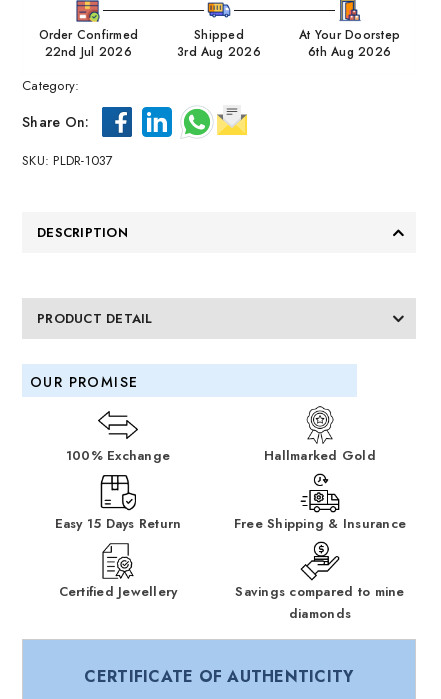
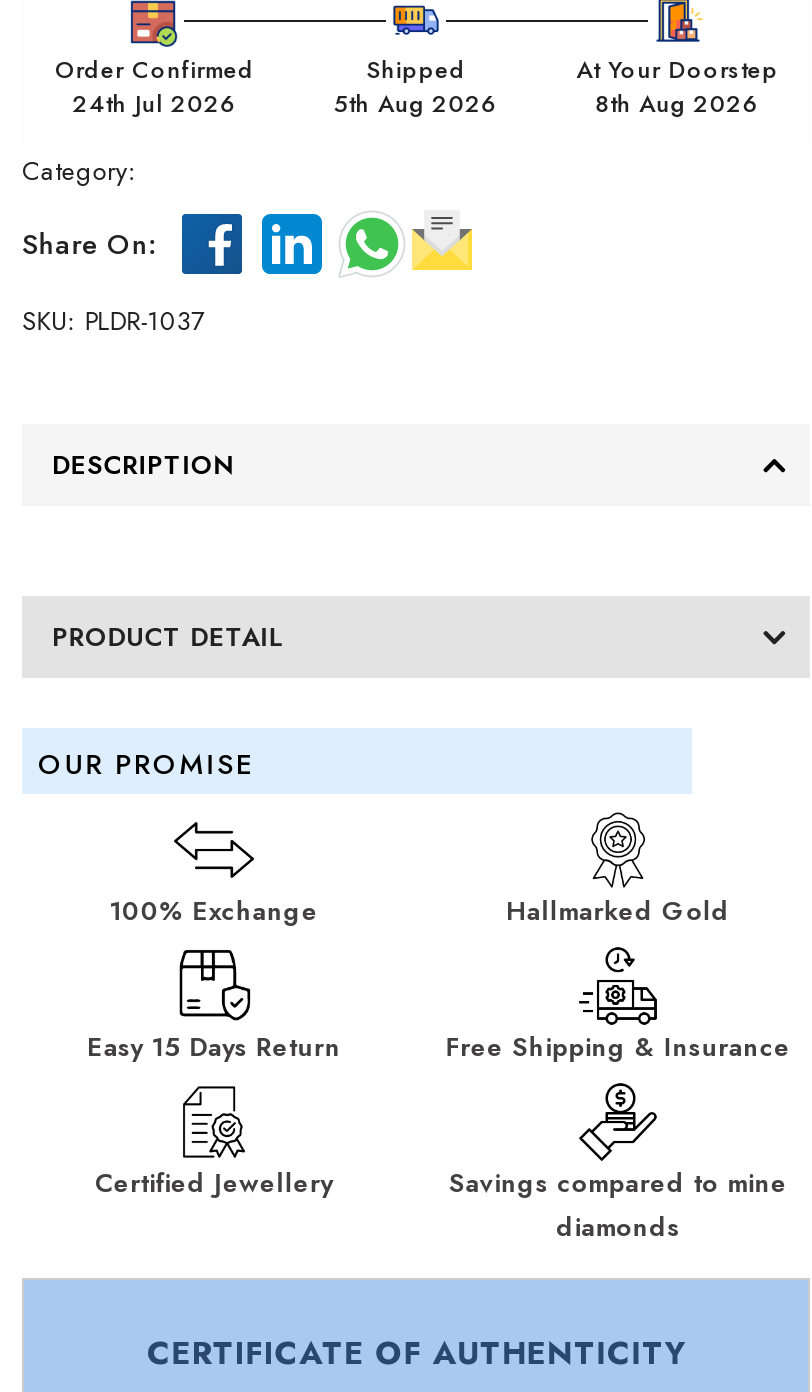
[45,43,132,61] 22nd Jul 2026 -> [73,86,237,122] 24th Jul 2026
[177,43,261,61] 3rd Aug 2026 -> [334,86,498,122] 5th Aug 2026
[308,43,391,61] 6th Aug 2026 -> [595,86,759,122] 8th Aug 2026

